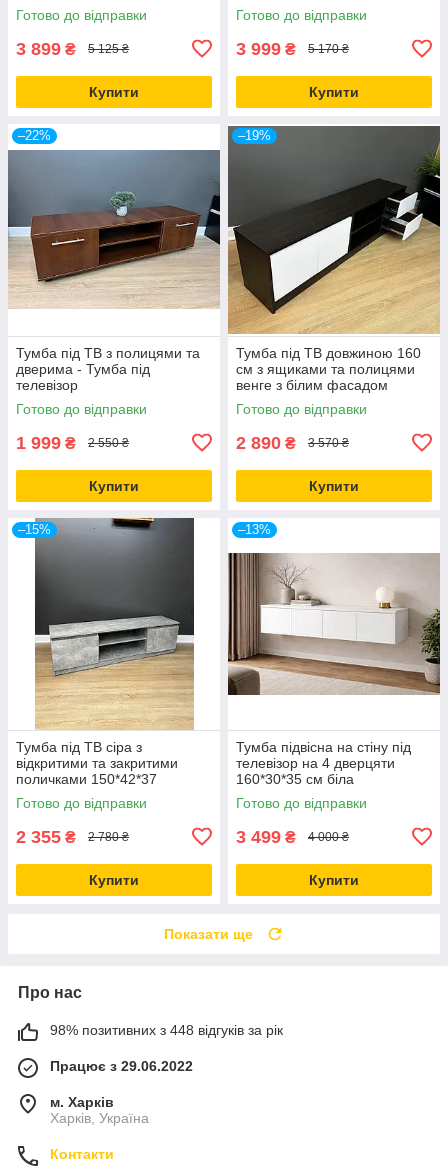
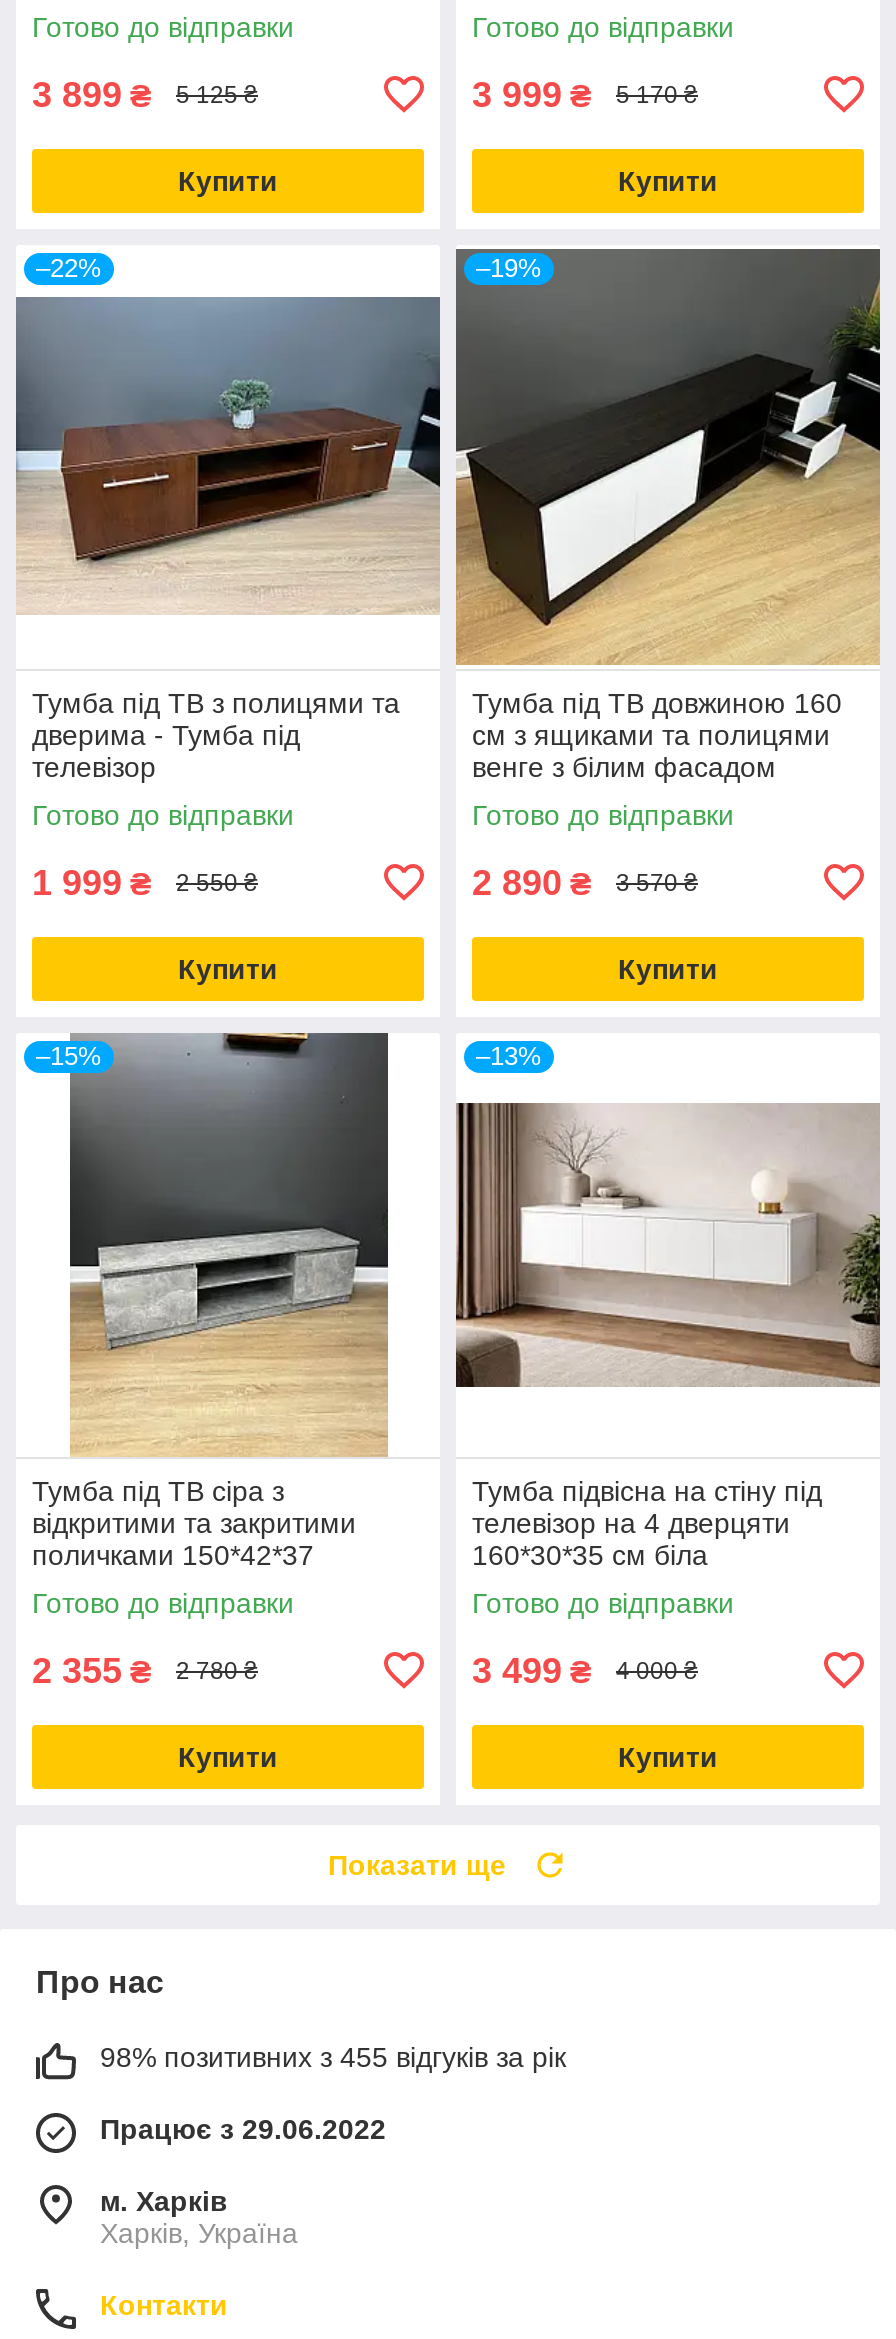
[50,1022,283,1038] 98% позитивних з 448 відгуків за рік -> [100,2041,566,2073] 98% позитивних з 455 відгуків за рік

